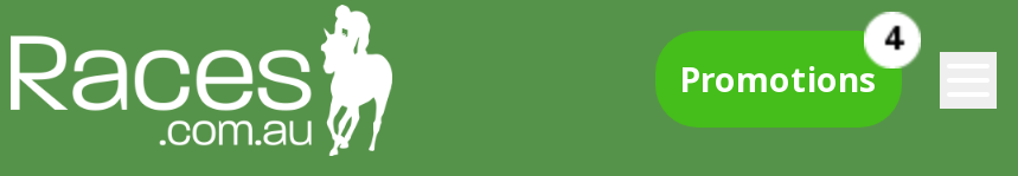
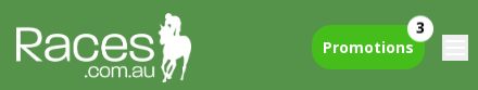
[883,15,902,60] 4 -> [416,17,425,37] 3

